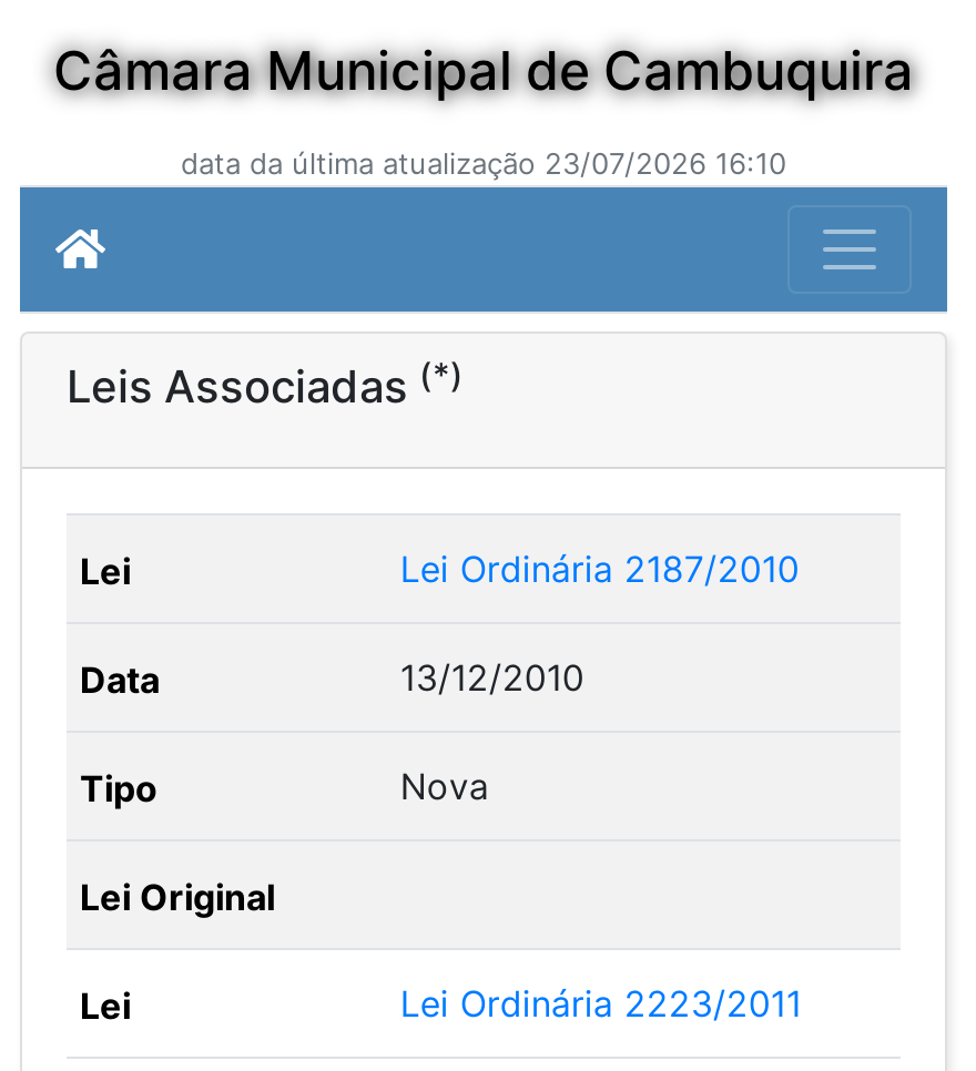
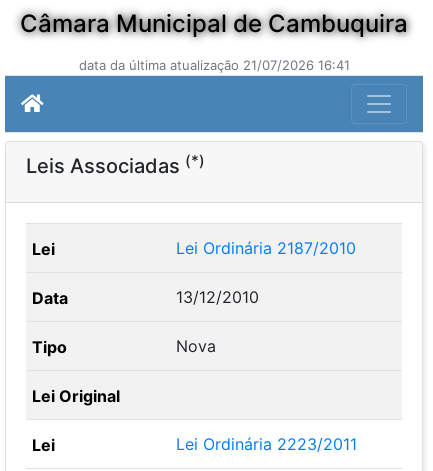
[181,145,786,181] data da última atualização 23/07/2026 16:10 -> [78,57,349,73] data da última atualização 21/07/2026 16:41

